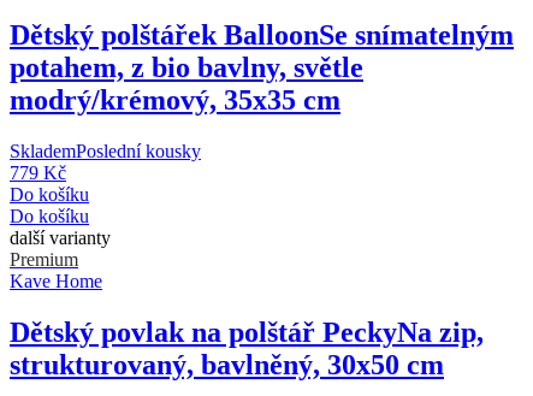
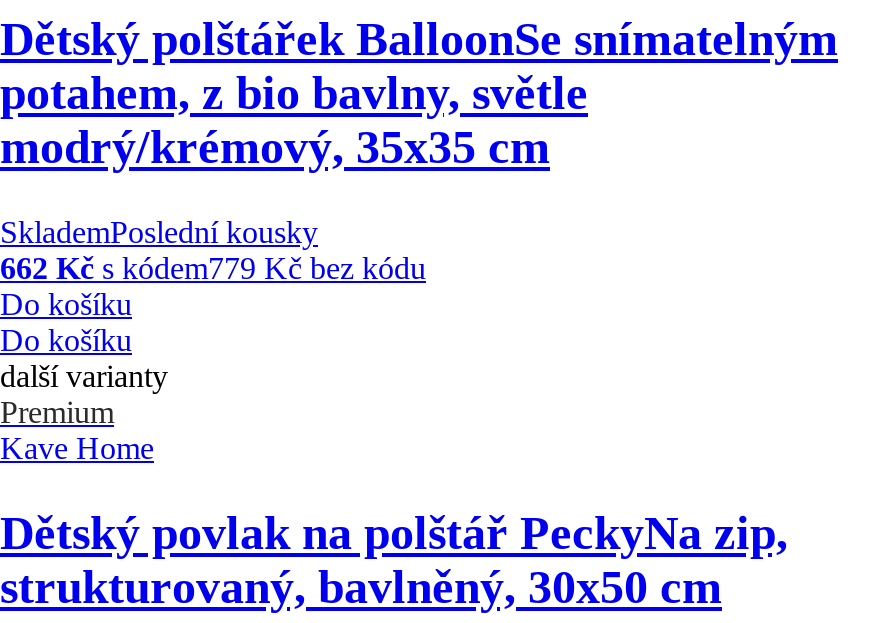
[10,163,66,183] 779 Kč -> [0,250,426,284] 662 Kč s kódem779 Kč bez kódu

